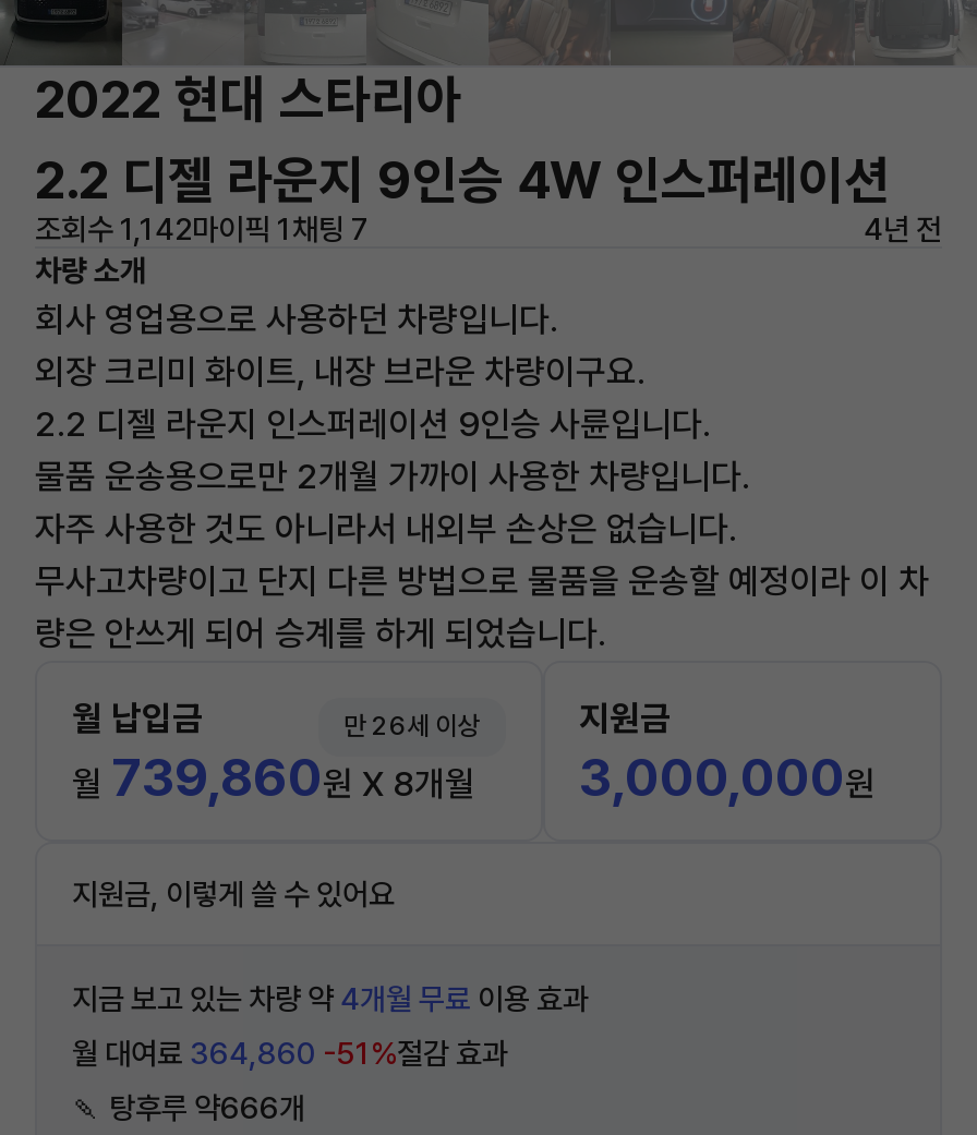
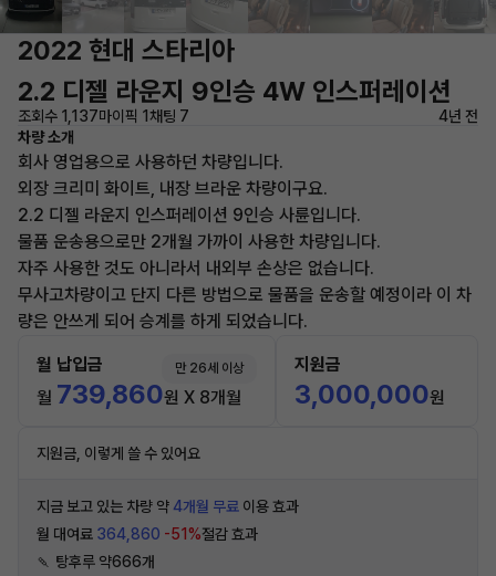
[35,212,371,246] 조회수 1,142마이픽 1 채팅 7 -> [18,107,189,125] 조회수 1,137마이픽 1 채팅 7

